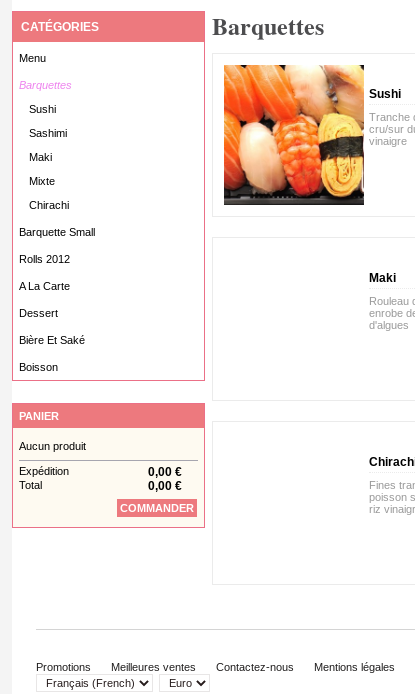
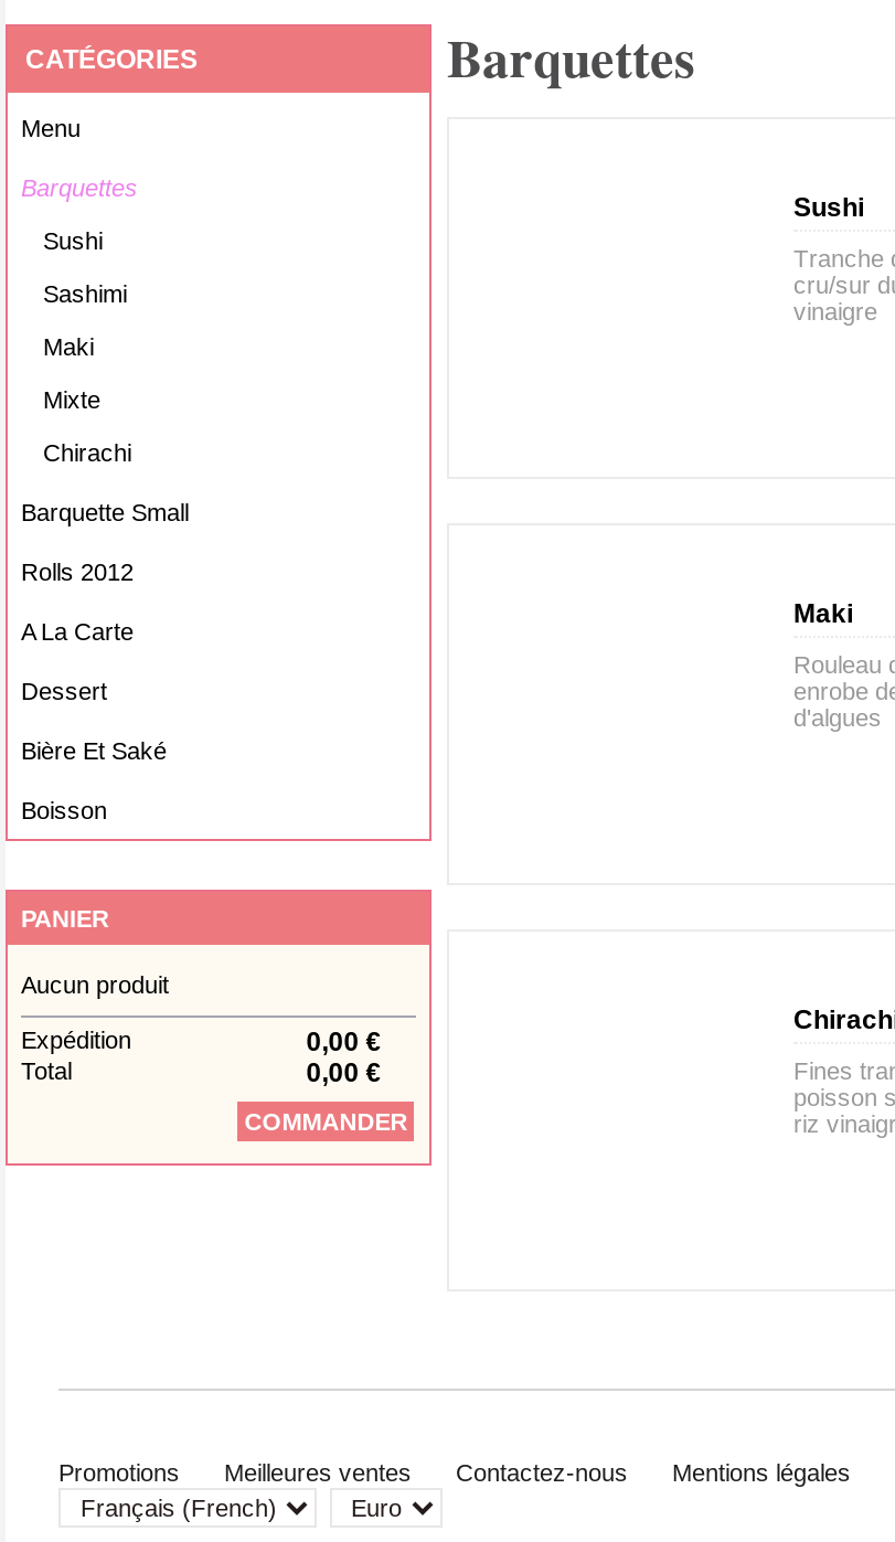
[223,64,365,206] [image] -> none

